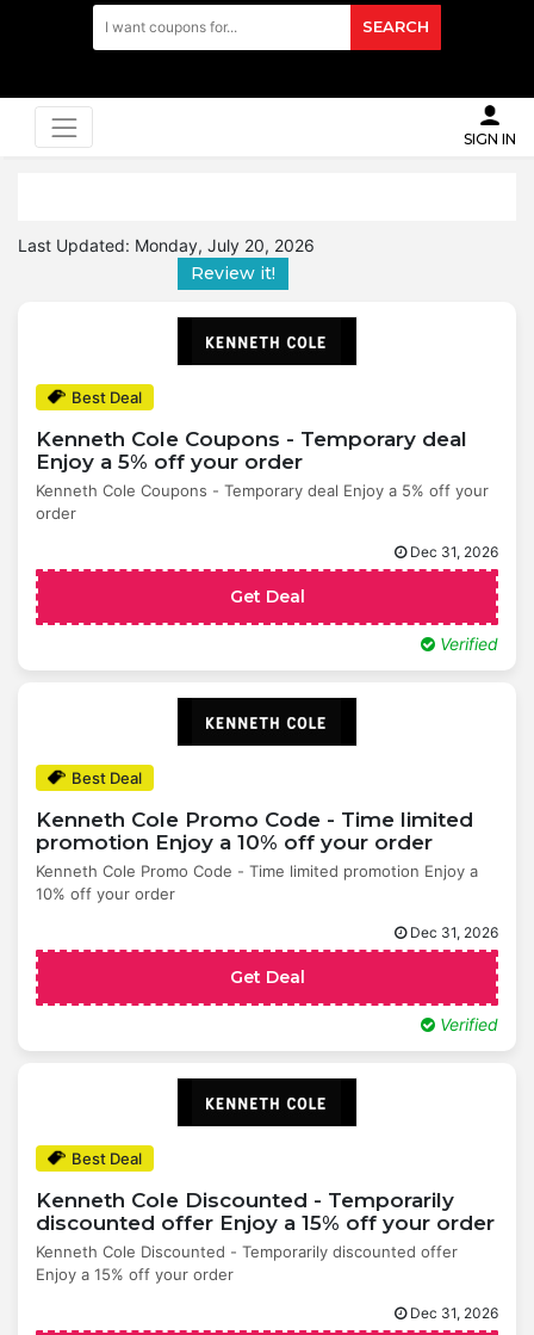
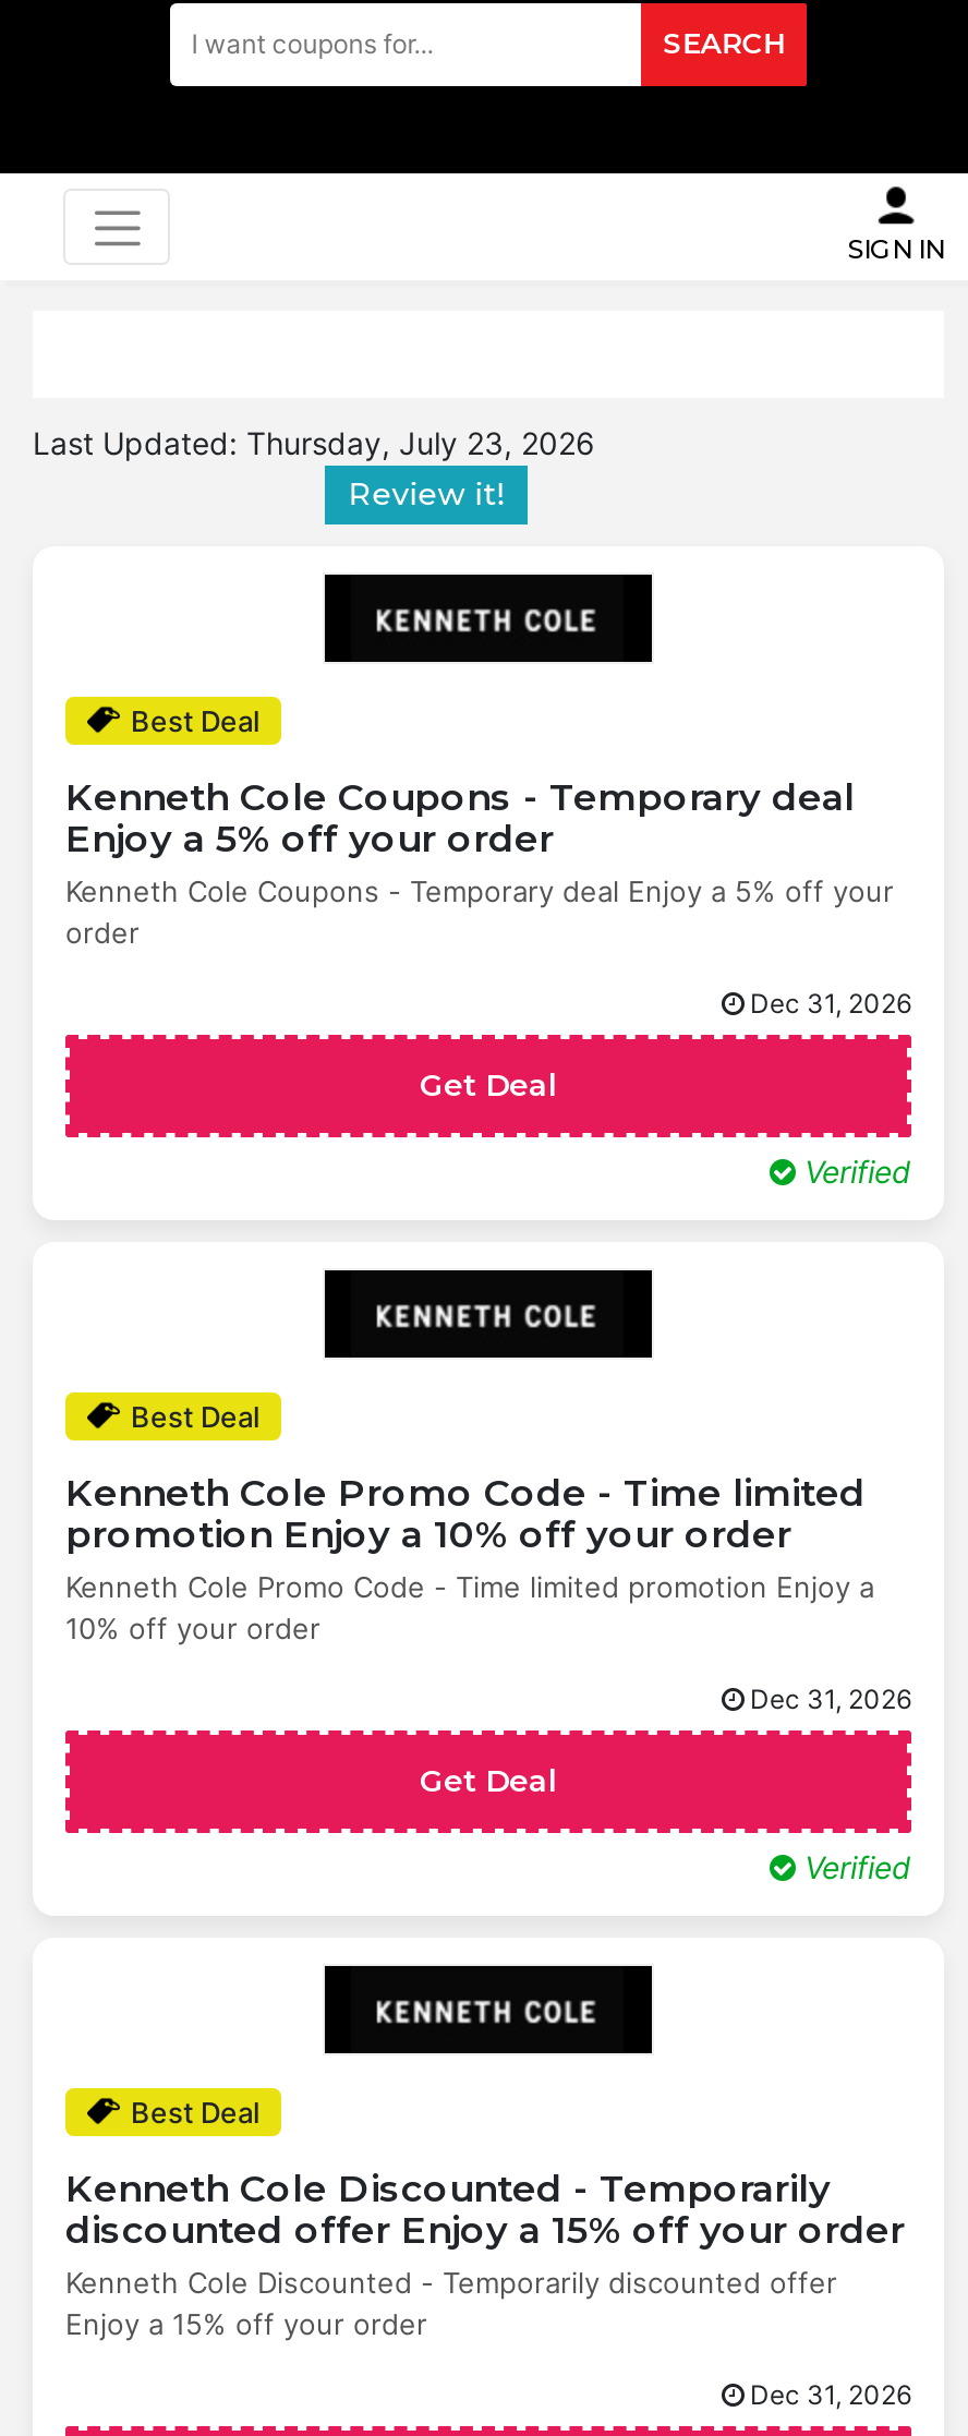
[18,235,315,255] Last Updated: Monday, July 20, 2026 -> [33,424,595,461] Last Updated: Thursday, July 23, 2026

